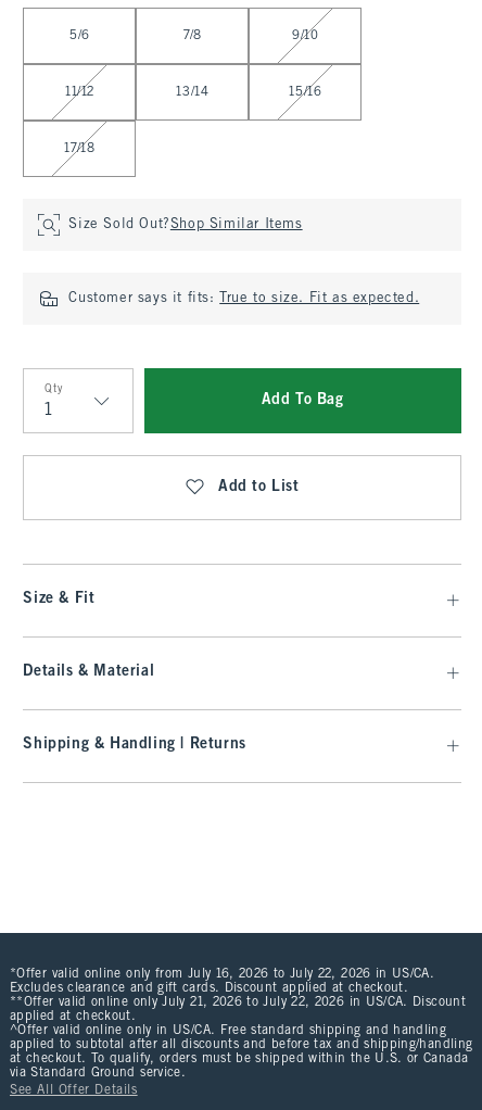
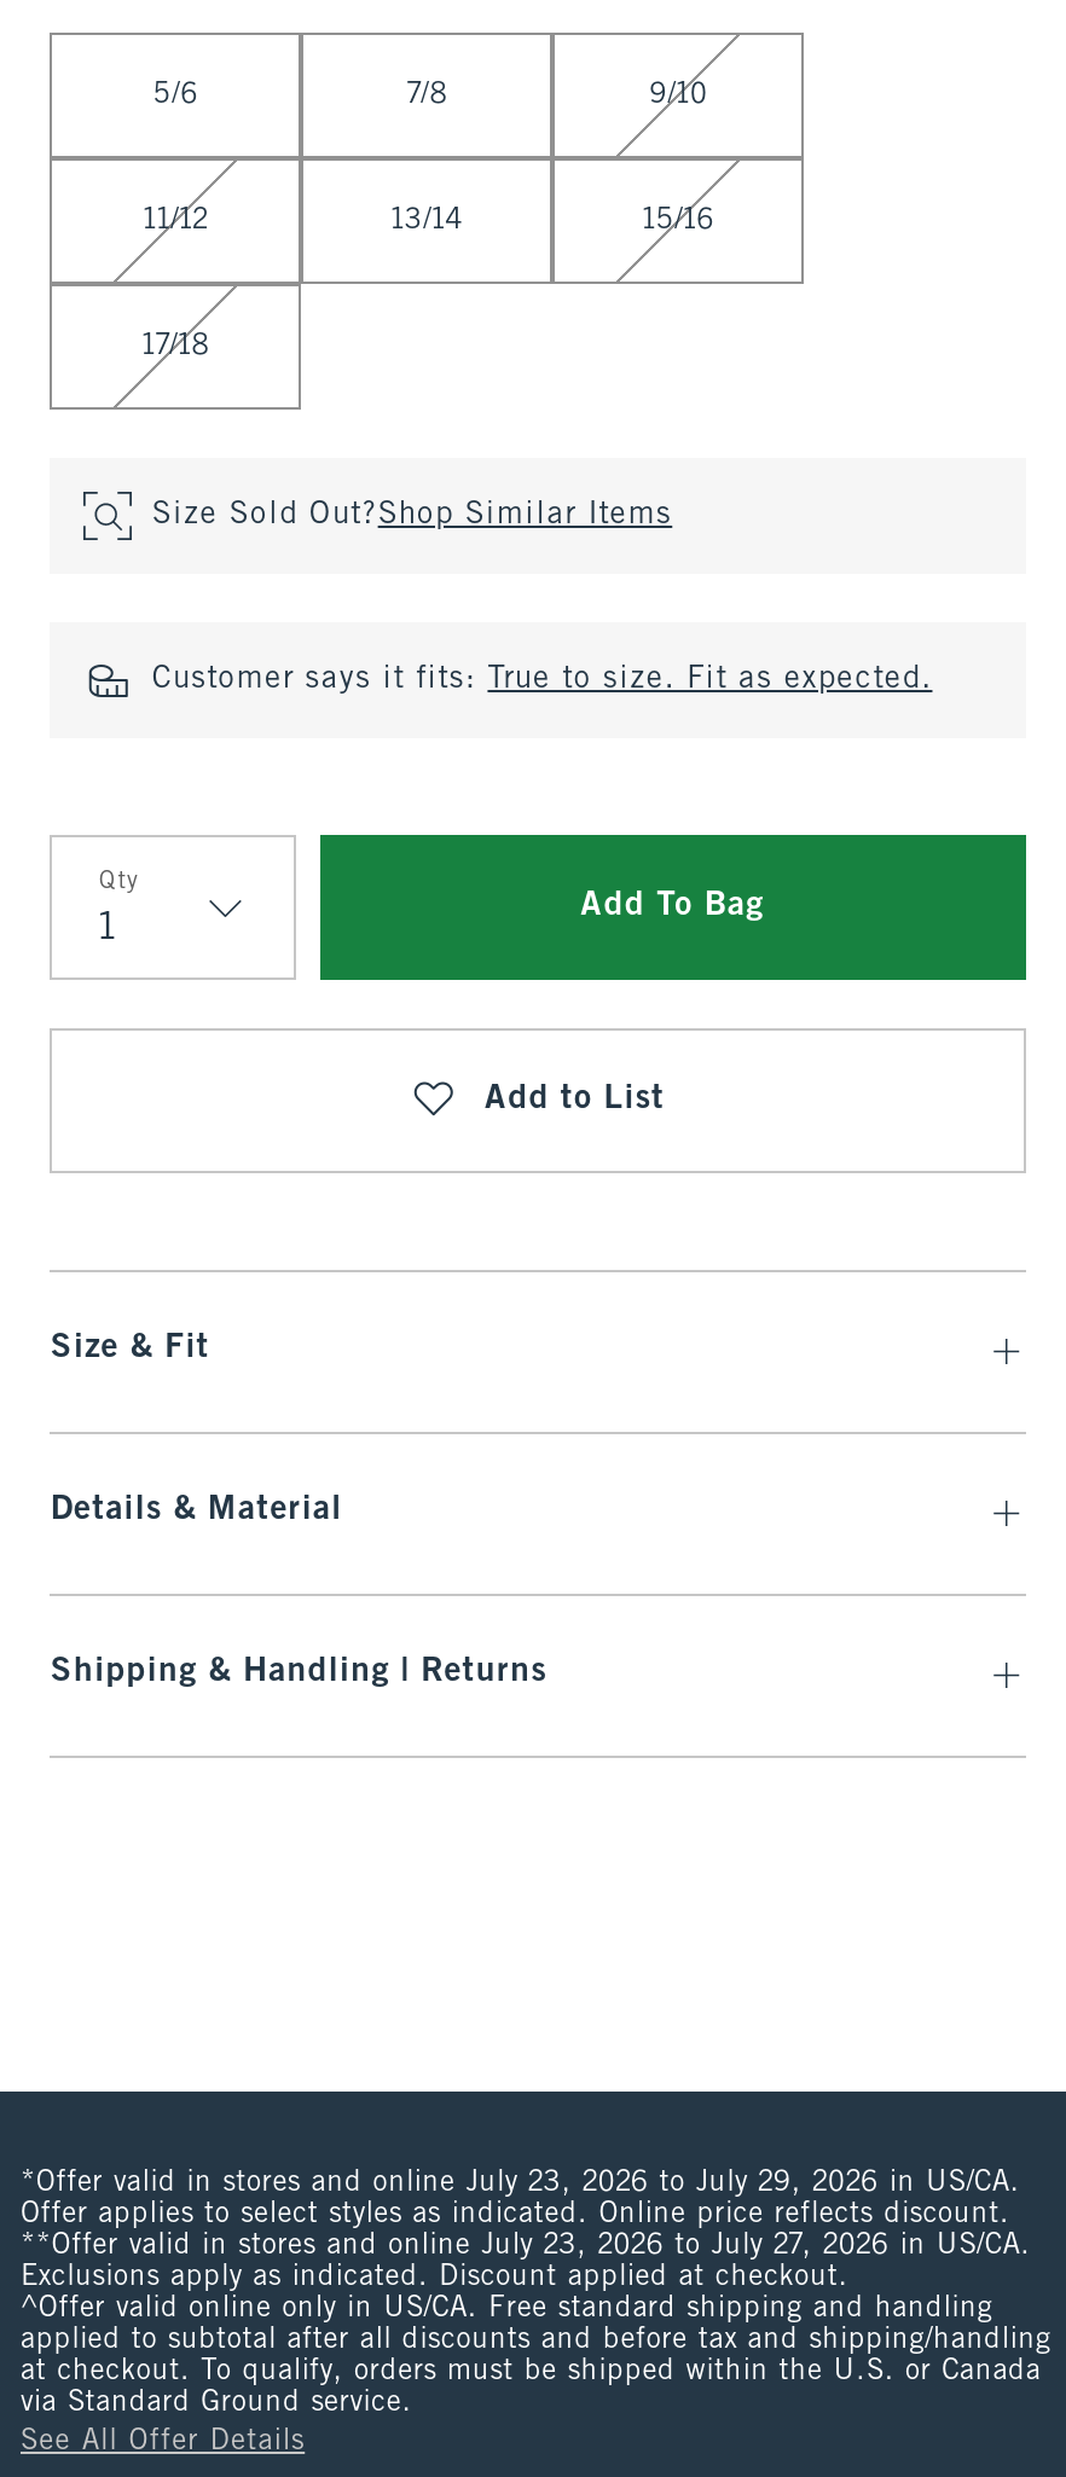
[10,968,466,1023] *Offer valid online only from July 16, 2026 to July 22, 2026 in US/CA. | Excludes clearance and gift cards. Discount applied at checkout. | **Offer valid online only July 21, 2026 to July 22, 2026 in US/CA. Discount | applied at checkout. -> [21,2169,1031,2292] *Offer valid in stores and online July 23, 2026 to July 29, 2026 in US/CA. | Offer applies to select styles as indicated. Online price reflects discount. | **Offer valid in stores and online July 23, 2026 to July 27, 2026 in US/CA. | Exclusions apply as indicated. Discount applied at checkout.

